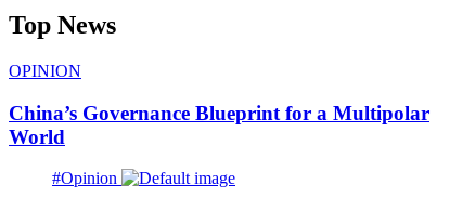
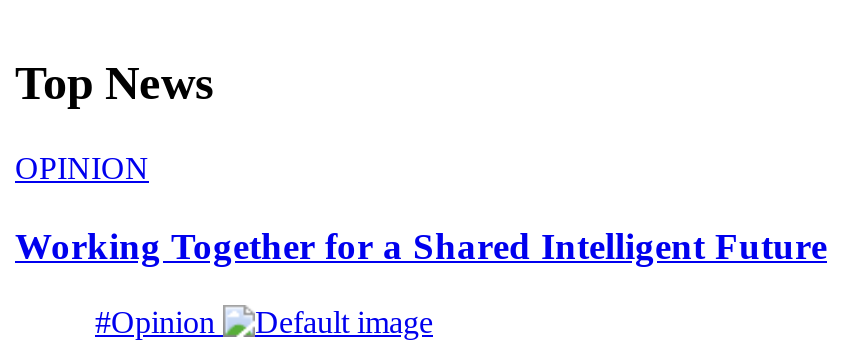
[9,101,429,148] China’s Governance Blueprint for a Multipolar | World -> [15,224,827,266] Working Together for a Shared Intelligent Future

